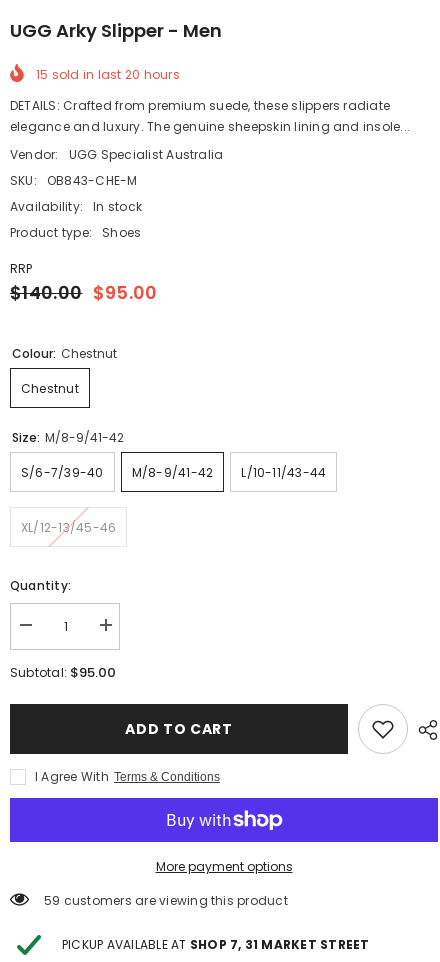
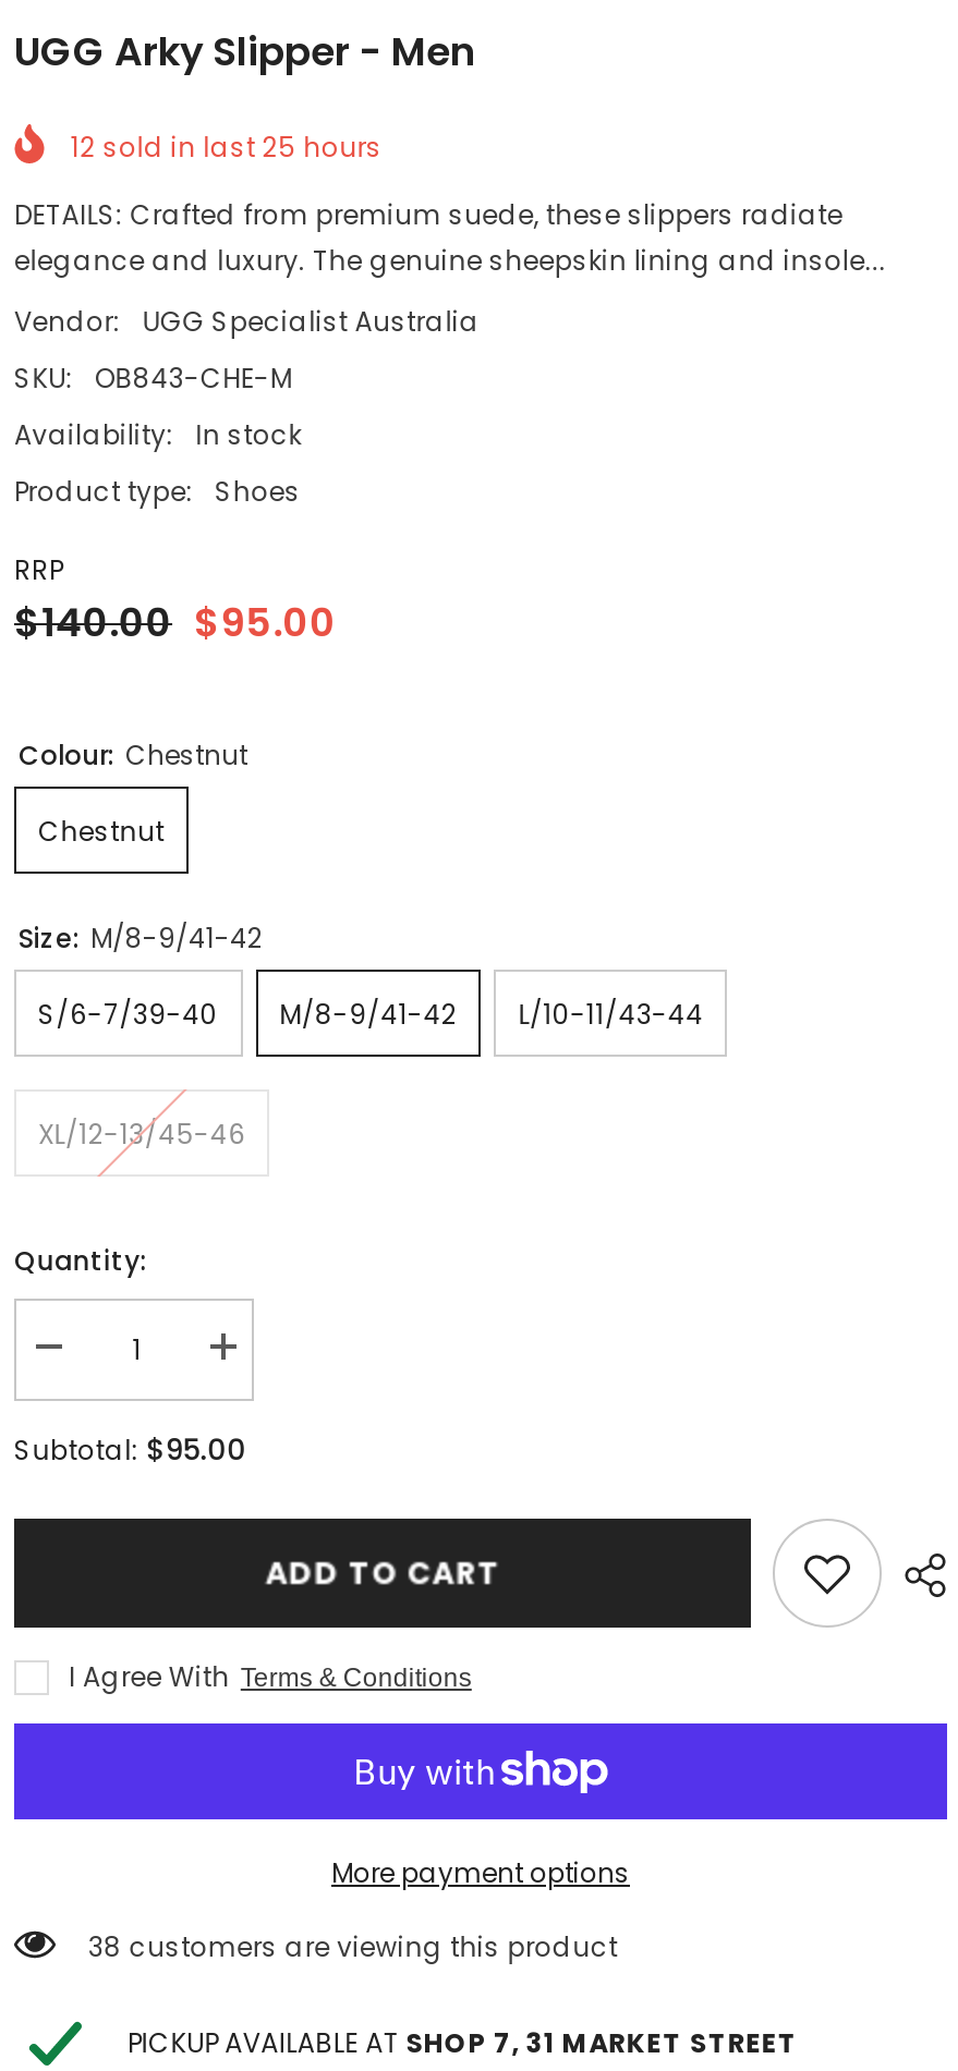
[36,66,180,83] 15 sold in last 20 hours -> [71,129,382,166] 12 sold in last 25 hours
[44,892,288,909] 59 customers are viewing this product -> [88,1928,618,1965] 38 customers are viewing this product

